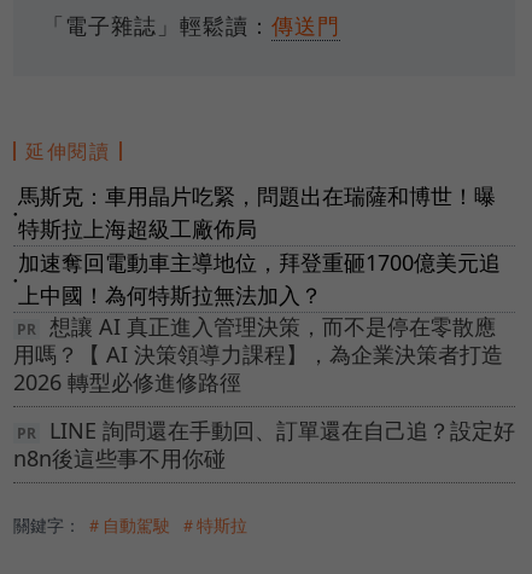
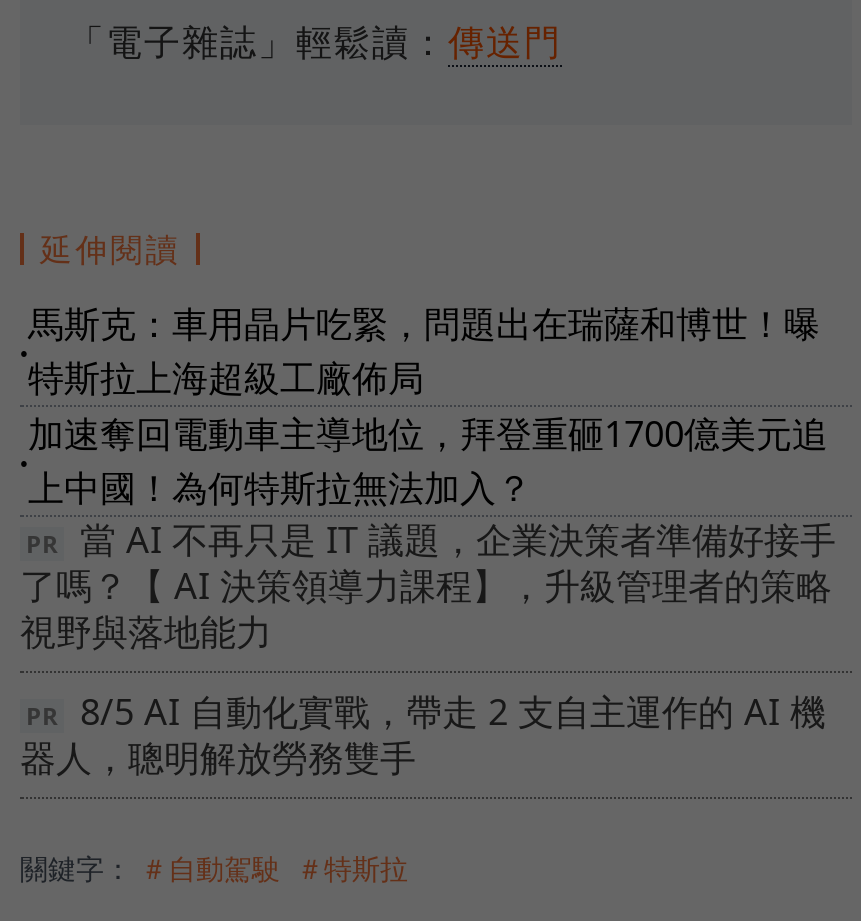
[13,312,503,397] 想讓 AI 真正進入管理決策，而不是停在零散應 | 用嗎？【 AI 決策領導力課程】，為企業決策者打造 | 2026 轉型必修進修路徑 -> [20,515,836,655] 當 AI 不再只是 IT 議題，企業決策者準備好接手 | 了嗎？【 AI 決策領導力課程】，升級管理者的策略 | 視野與落地能力
[13,416,515,473] LINE 詢問還在手動回、訂單還在自己追？設定好 | n8n後這些事不用你碰 -> [20,687,826,781] 8/5 AI 自動化實戰，帶走 2 支自主運作的 AI 機 | 器人，聰明解放勞務雙手

